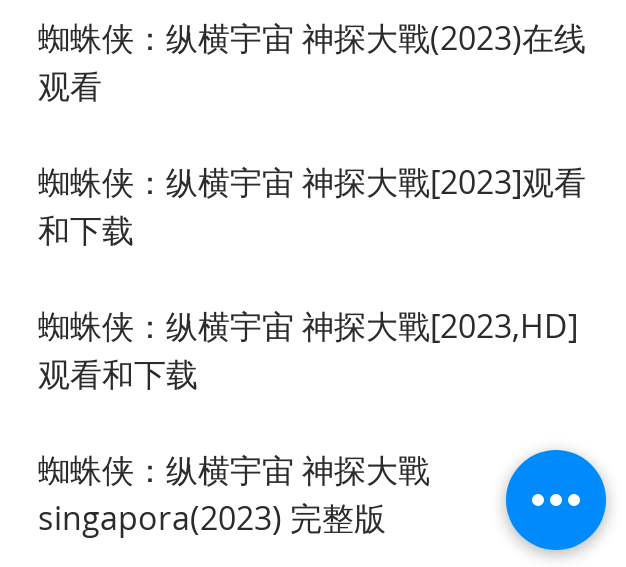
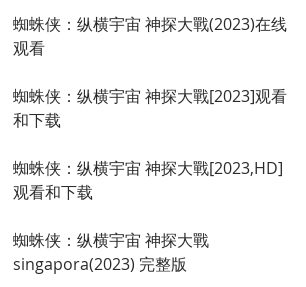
[502,448,610,556] [image] -> none

